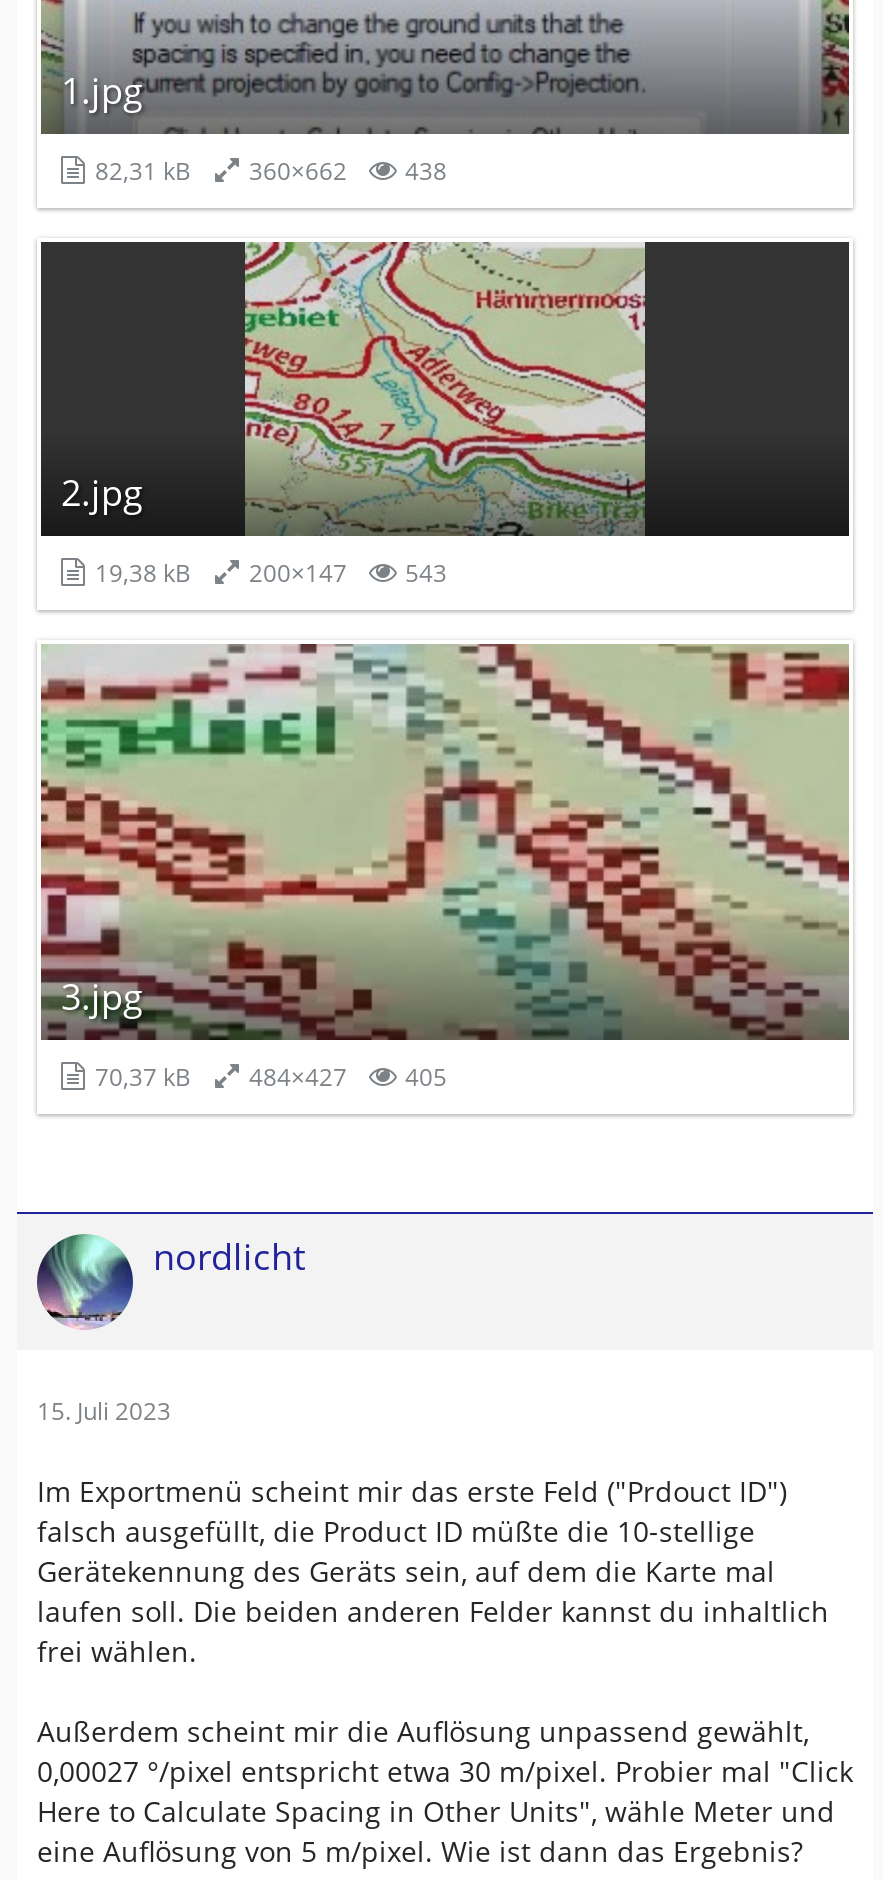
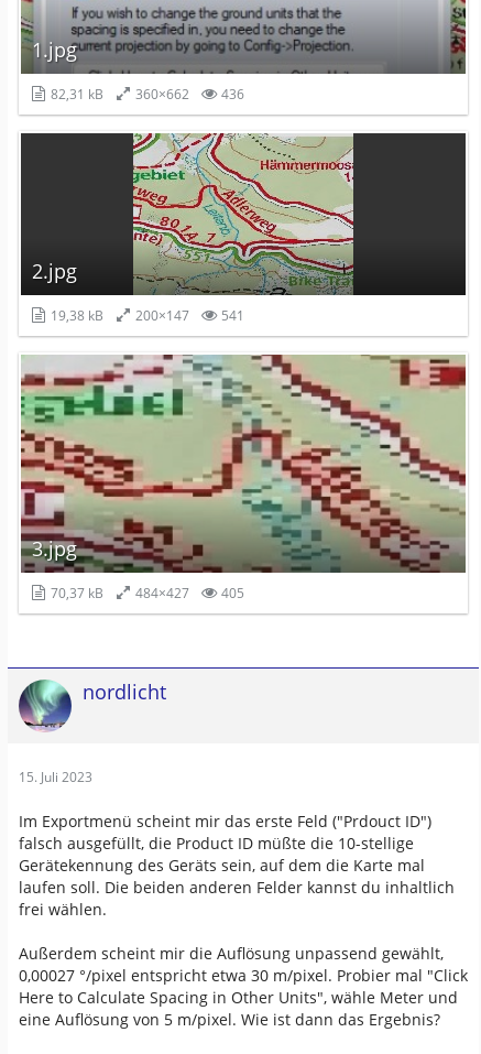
[89,154,447,188] 82,31 kB 360×662 438 -> [47,85,244,104] 82,31 kB 360×662 436
[89,556,447,590] 19,38 kB 200×147 543 -> [47,306,244,325] 19,38 kB 200×147 541

